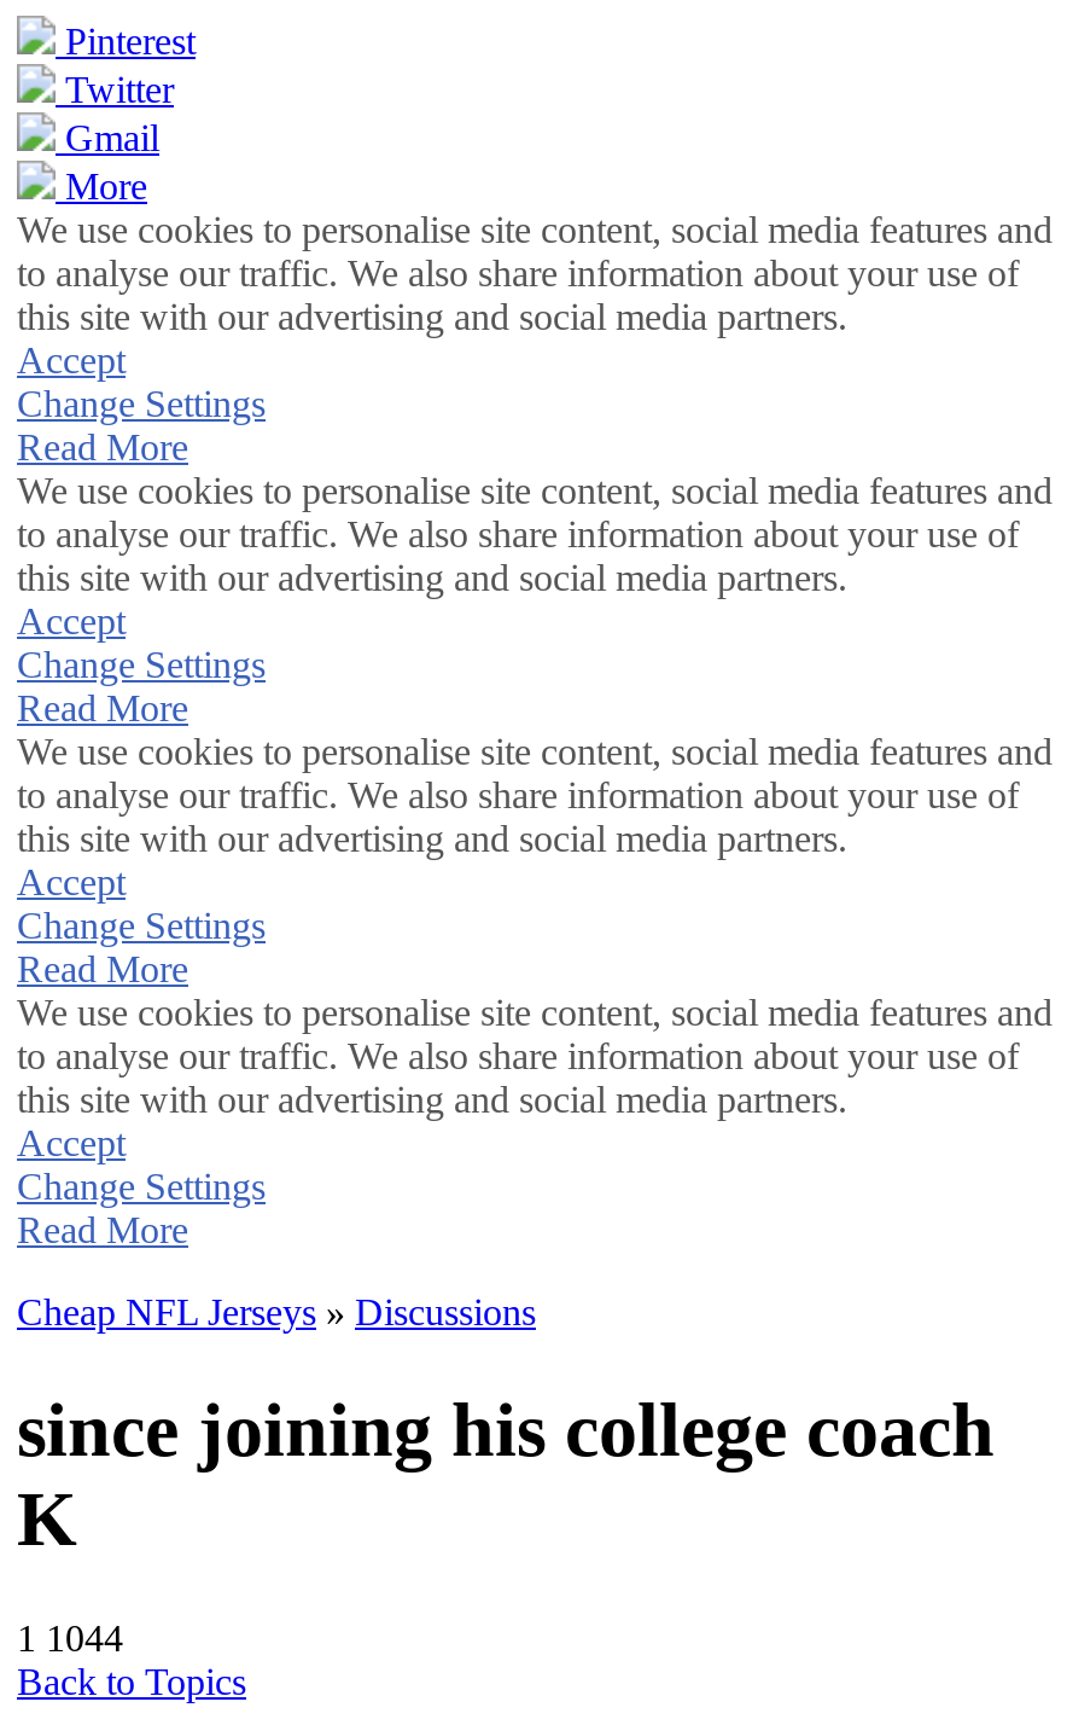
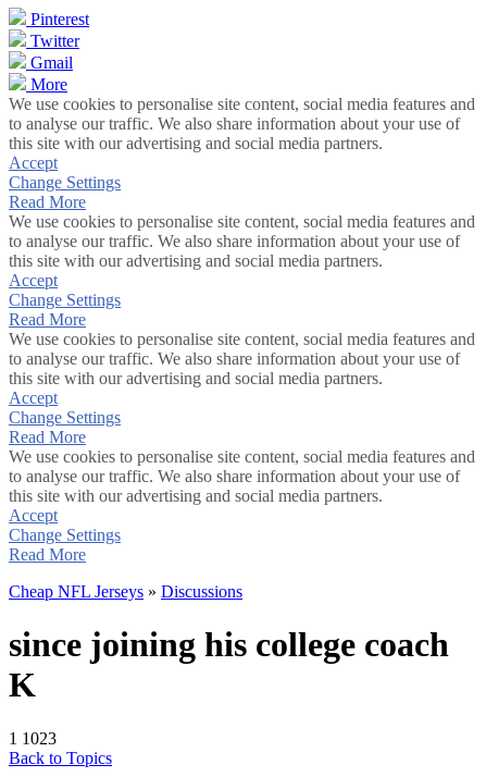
[17,1617,123,1658] 1 1044 -> [9,729,57,748] 1 1023

